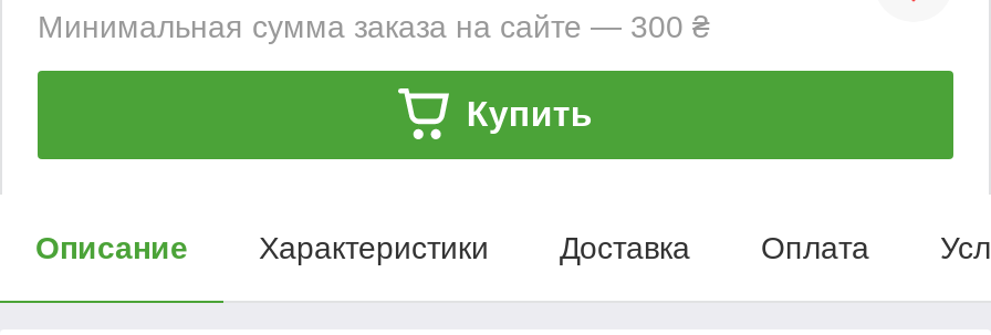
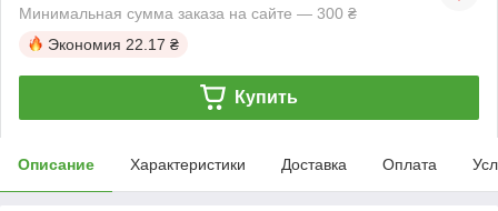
none -> [48,35,179,53] Экономия 22.17 ₴

